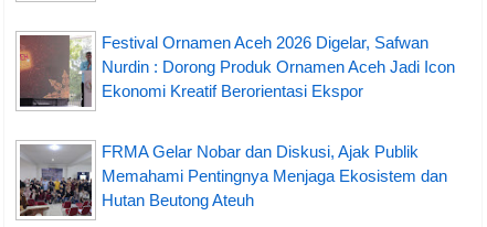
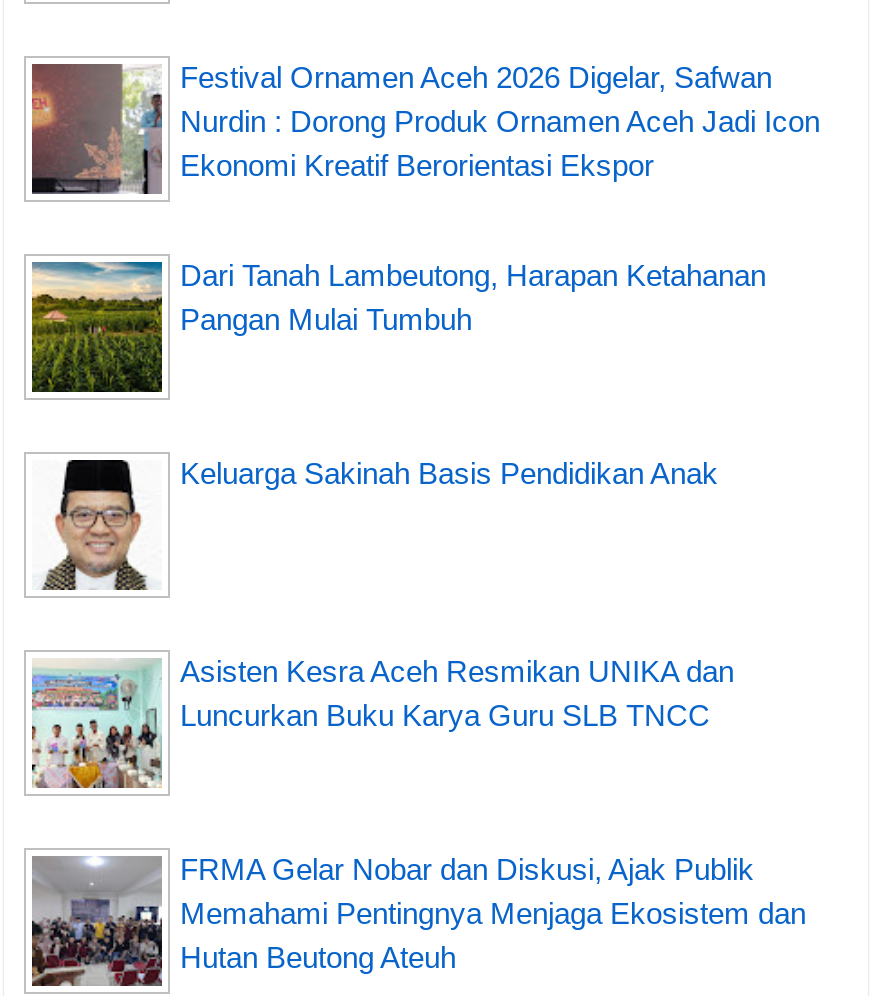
none -> [30,258,766,394] [image] | Dari Tanah Lambeutong, Harapan Ketahanan | Pangan Mulai Tumbuh
none -> [30,654,734,788] [image] | Asisten Kesra Aceh Resmikan UNIKA dan | Luncurkan Buku Karya Guru SLB TNCC
none -> [42,456,718,592] [image] | Keluarga Sakinah Basis Pendidikan Anak

